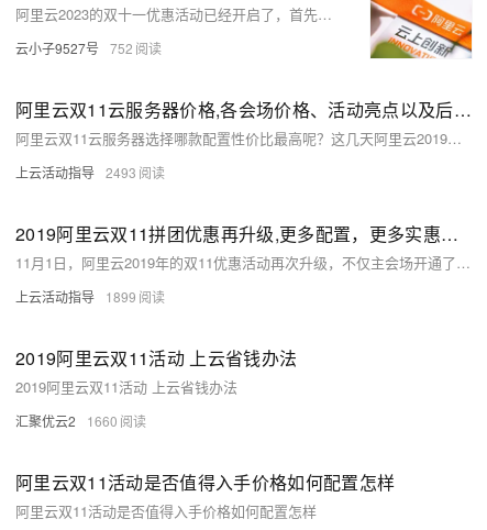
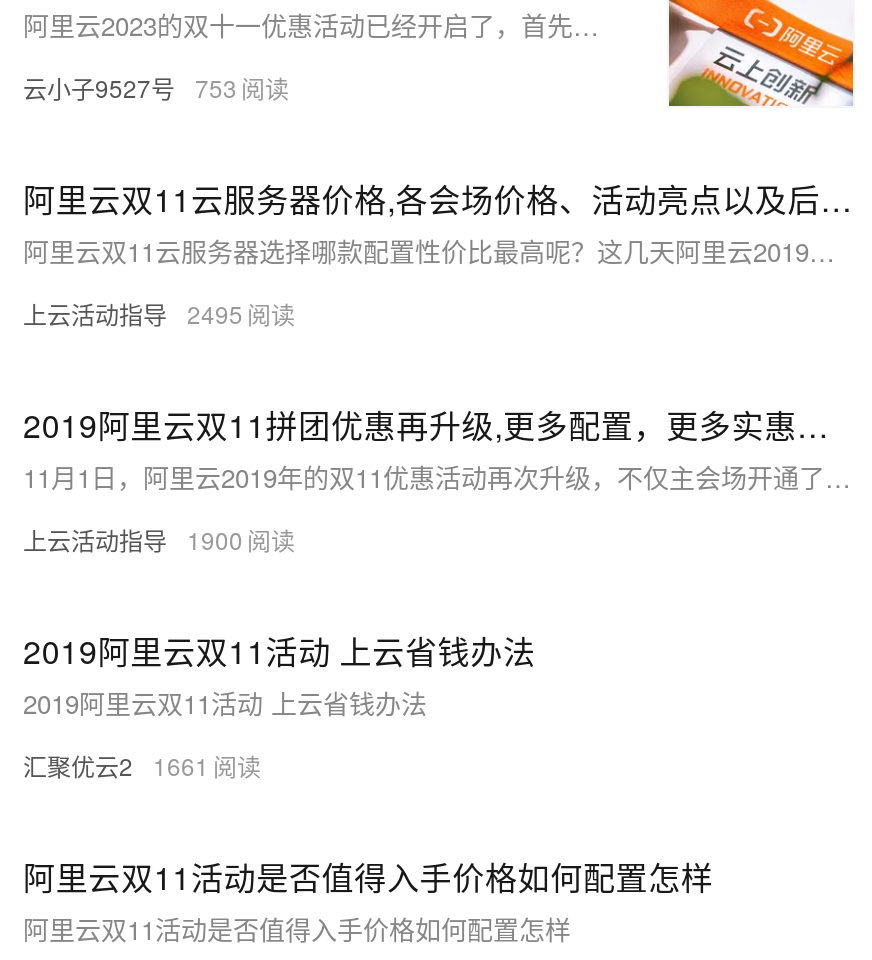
[15,39,133,58] 云小子9527号 752 -> [23,71,237,105] 云小子9527号 753
[15,163,136,182] 上云活动指导 2493 -> [23,297,243,331] 上云活动指导 2495
[15,287,136,306] 上云活动指导 1899 -> [23,523,243,557] 上云活动指导 1900
[15,412,118,430] 汇聚优云2 1660 -> [23,749,209,783] 汇聚优云2 1661

